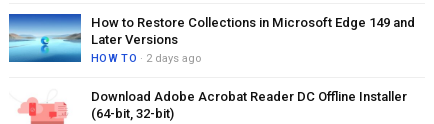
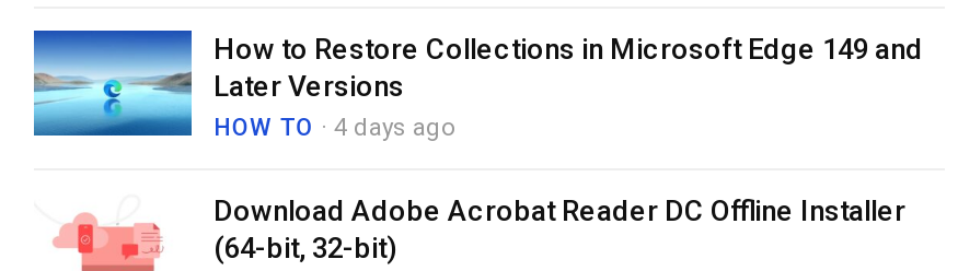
[91,52,201,65] HOW TO · 2 days ago -> [213,113,454,141] HOW TO · 4 days ago

